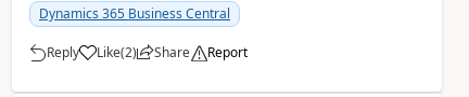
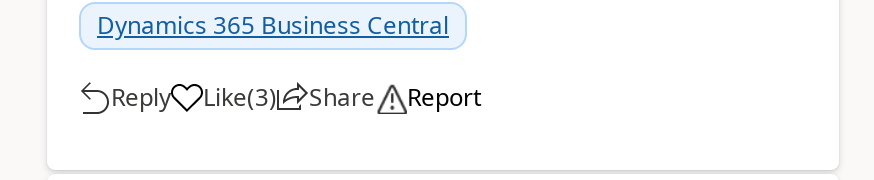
[121,43,137,61] (2) -> [247,80,277,114] (3)

